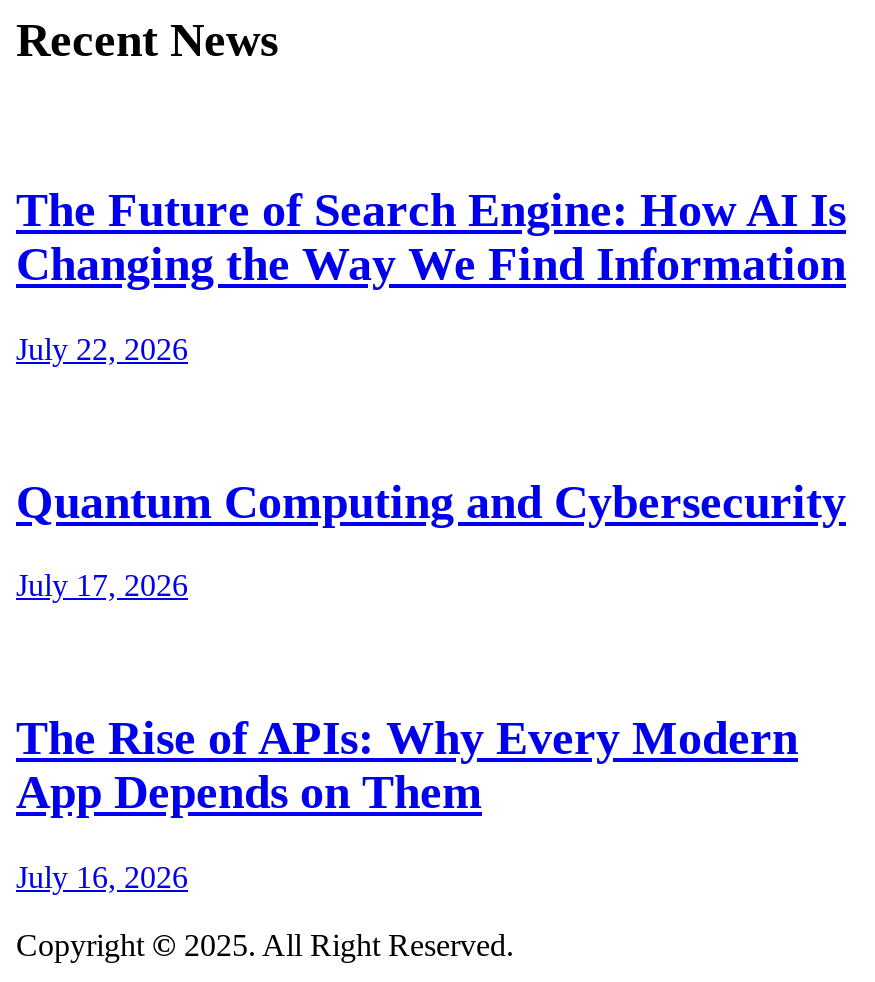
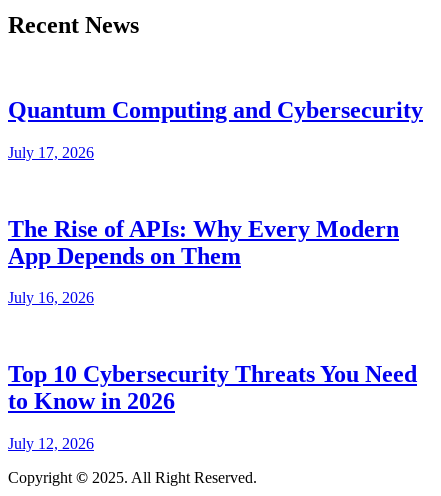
[16,183,846,365] The Future of Search Engine: How AI Is | Changing the Way We Find Information | July 22, 2026 -> none
moved [16,475,846,894] -> [8,97,423,306]: Quantum Computing and Cybersecurity | July 17, 2026 | The Rise of APIs: Why Every Modern | App Depends on Them | July 16, 2026
none -> [8,361,417,452] Top 10 Cybersecurity Threats You Need | to Know in 2026 | July 12, 2026

